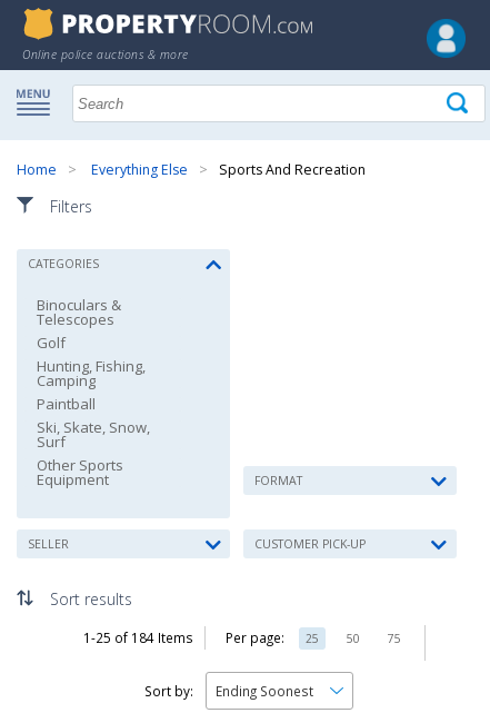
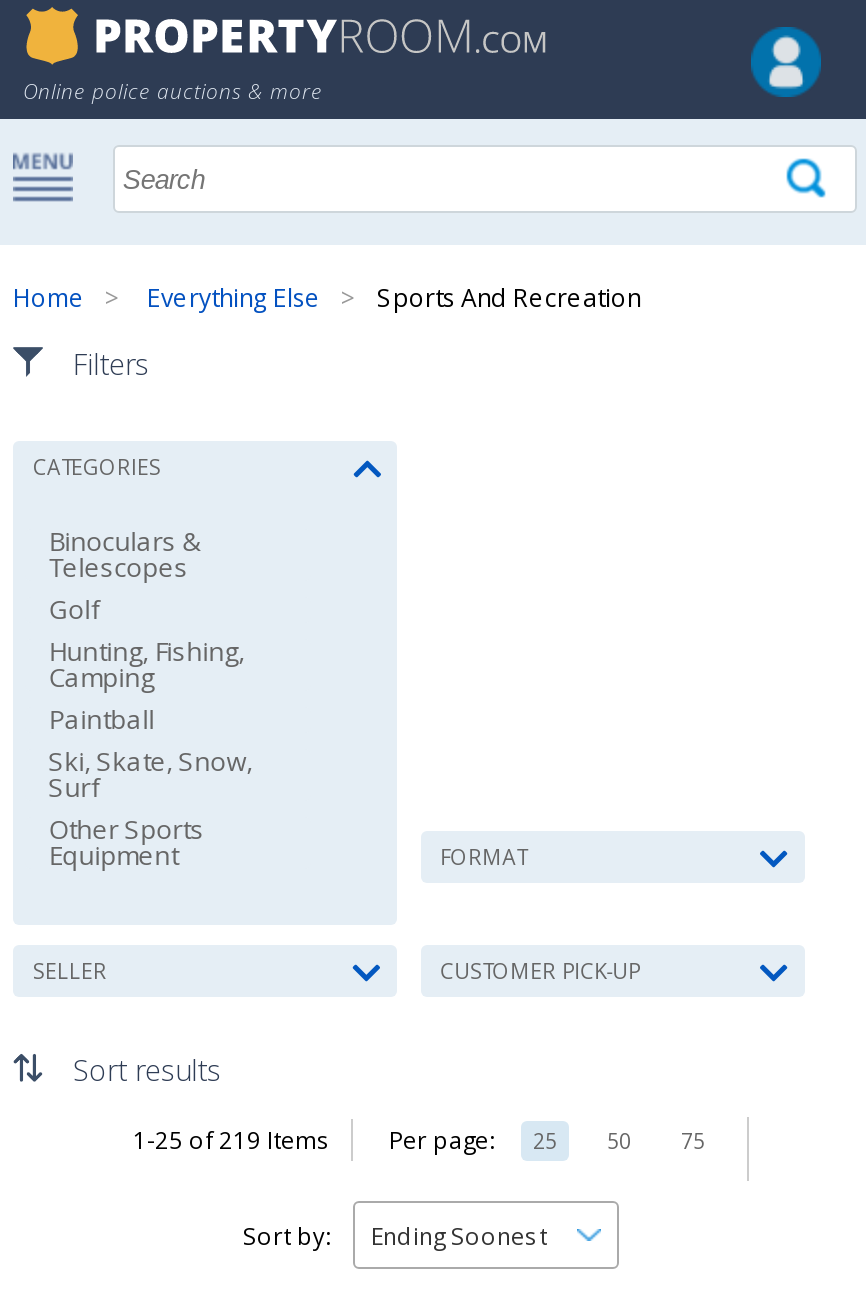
[83,628,401,646] 1-25 of 184 Items Per page: 25 50 75 -> [133,1123,705,1155] 1-25 of 219 Items Per page: 25 50 75

